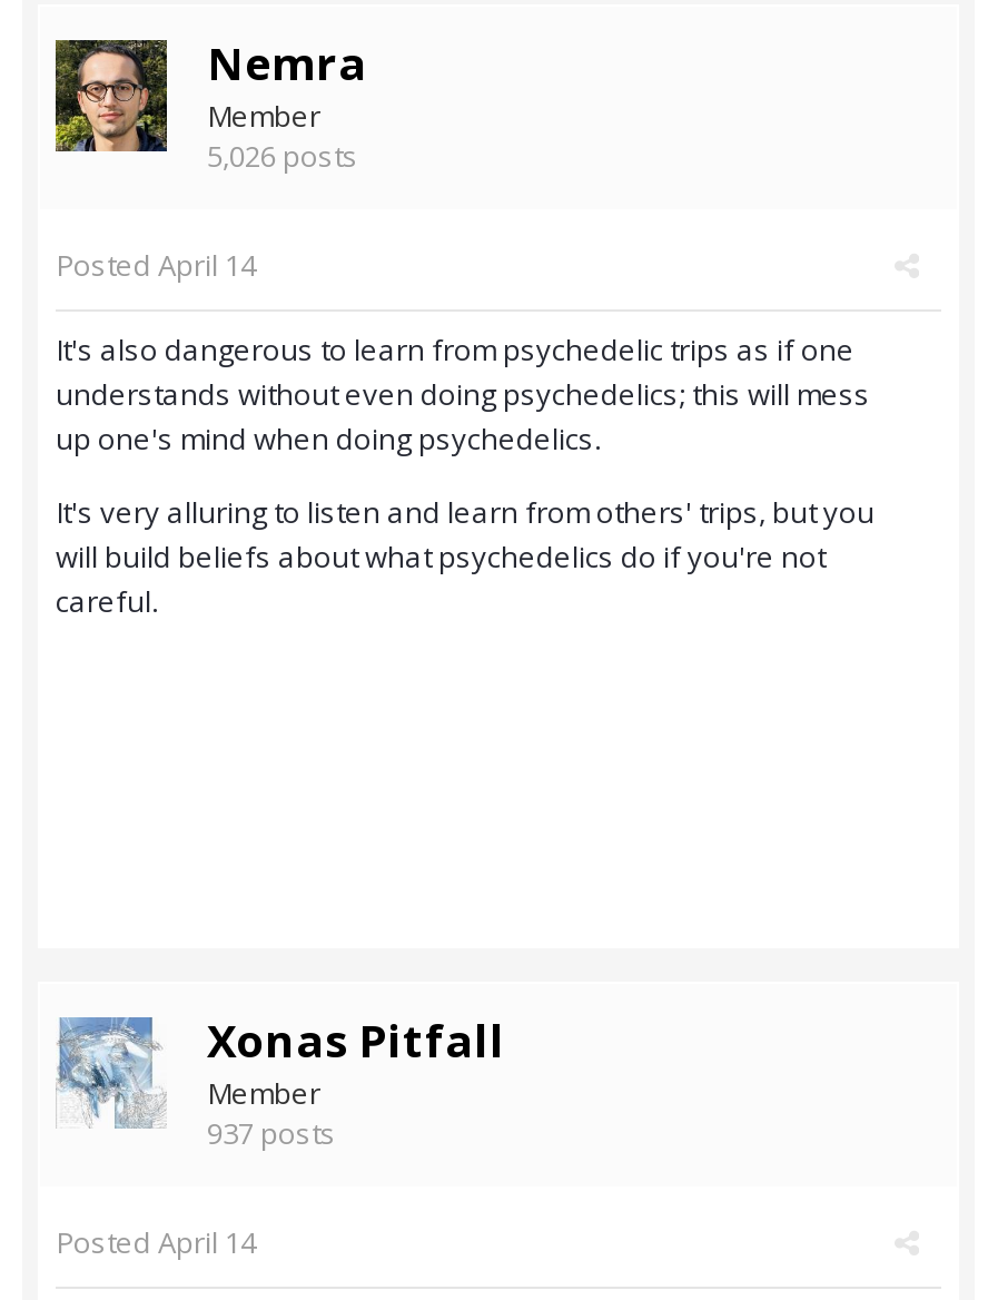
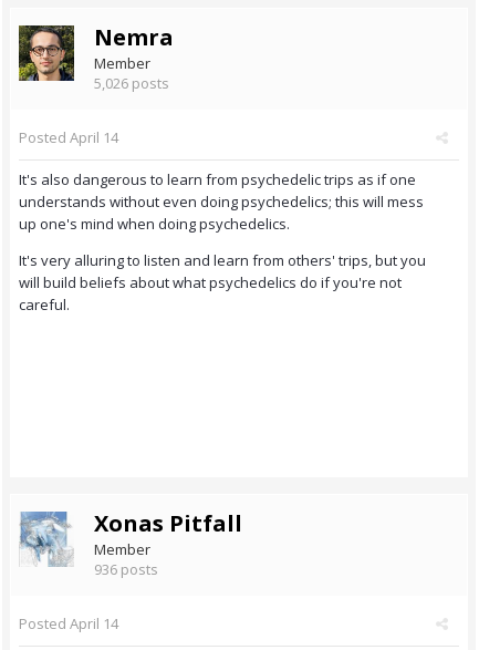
[207,1113,336,1153] 937 posts -> [94,559,158,579] 936 posts

